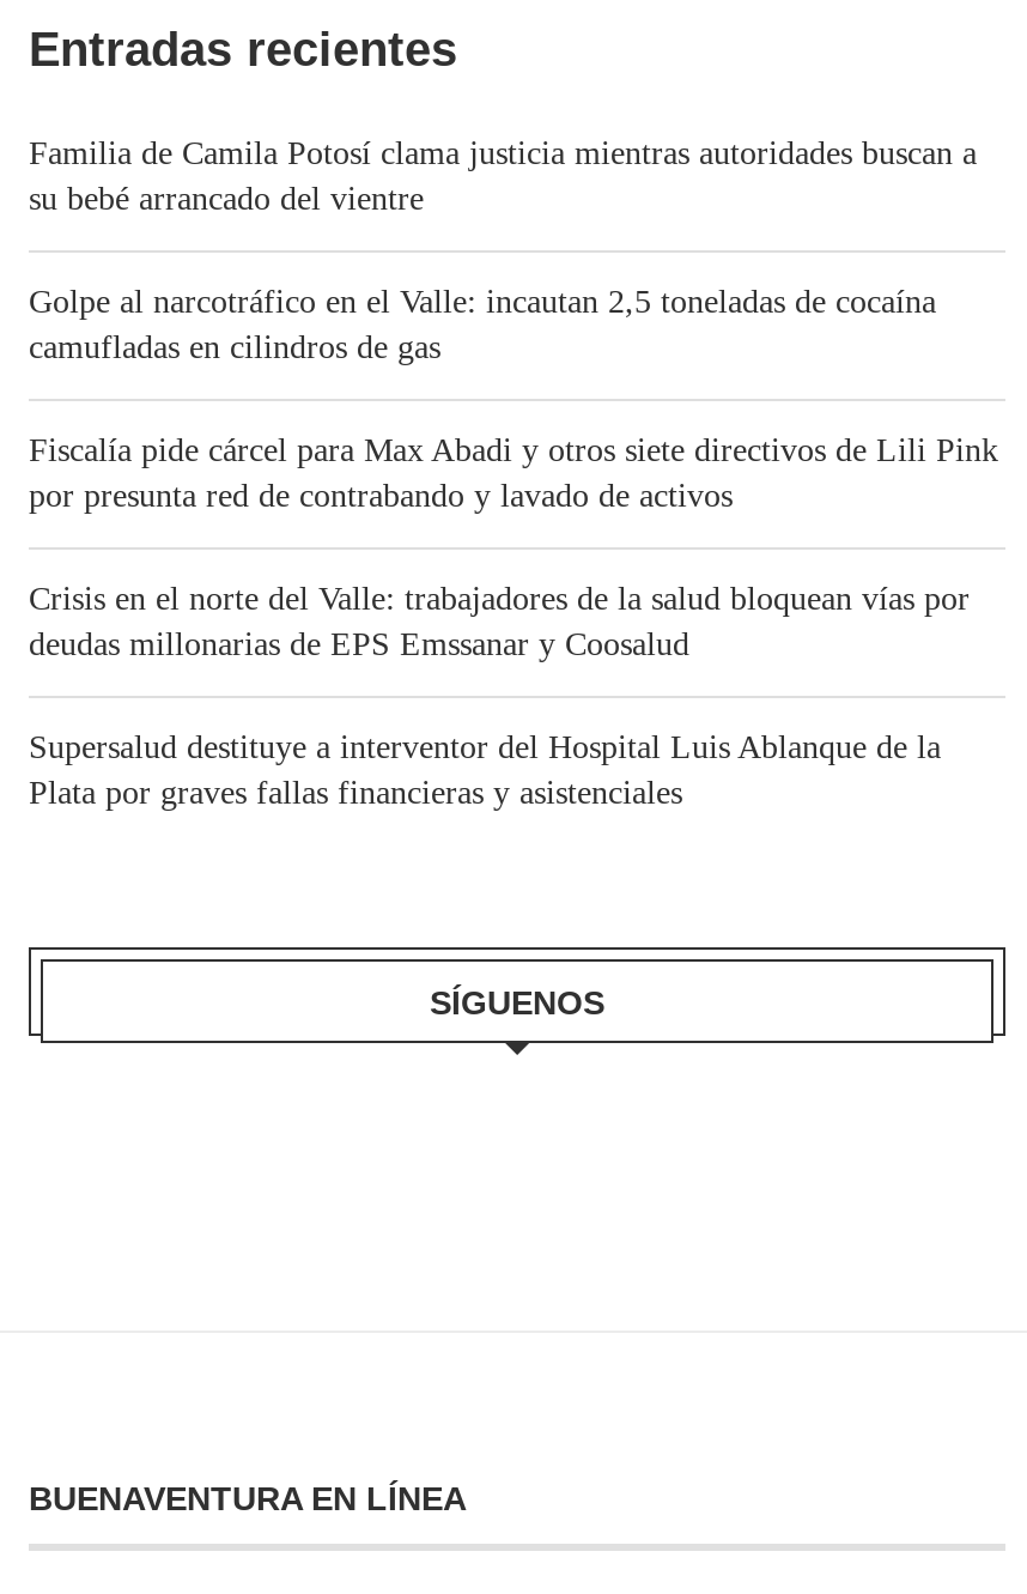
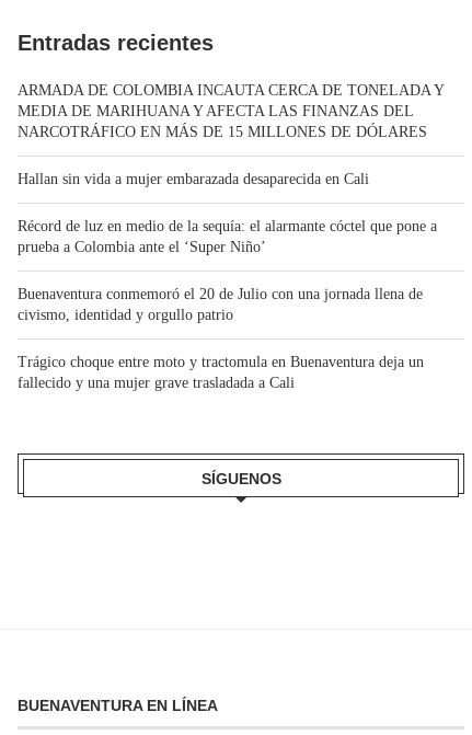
[29,135,977,217] Familia de Camila Potosí clama justicia mientras autoridades buscan a | su bebé arrancado del vientre -> [18,82,444,140] ARMADA DE COLOMBIA INCAUTA CERCA DE TONELADA Y | MEDIA DE MARIHUANA Y AFECTA LAS FINANZAS DEL | NARCOTRÁFICO EN MÁS DE 15 MILLONES DE DÓLARES
[29,284,936,365] Golpe al narcotráfico en el Valle: incautan 2,5 toneladas de cocaína | camufladas en cilindros de gas -> [18,171,369,187] Hallan sin vida a mujer embarazada desaparecida en Cali
[29,432,998,514] Fiscalía pide cárcel para Max Abadi y otros siete directivos de Lili Pink | por presunta red de contrabando y lavado de activos -> [18,218,437,255] Récord de luz en medio de la sequía: el alarmante cóctel que pone a | prueba a Colombia ante el ‘Super Niño’
[29,581,970,662] Crisis en el norte del Valle: trabajadores de la salud bloquean vías por | deudas millonarias de EPS Emssanar y Coosalud -> [18,286,423,323] Buenaventura conmemoró el 20 de Julio con una jornada llena de | civismo, identidad y orgullo patrio
[29,729,941,811] Supersalud destituye a interventor del Hospital Luis Ablanque de la | Plata por graves fallas financieras y asistenciales -> [18,354,424,391] Trágico choque entre moto y tractomula en Buenaventura deja un | fallecido y una mujer grave trasladada a Cali

